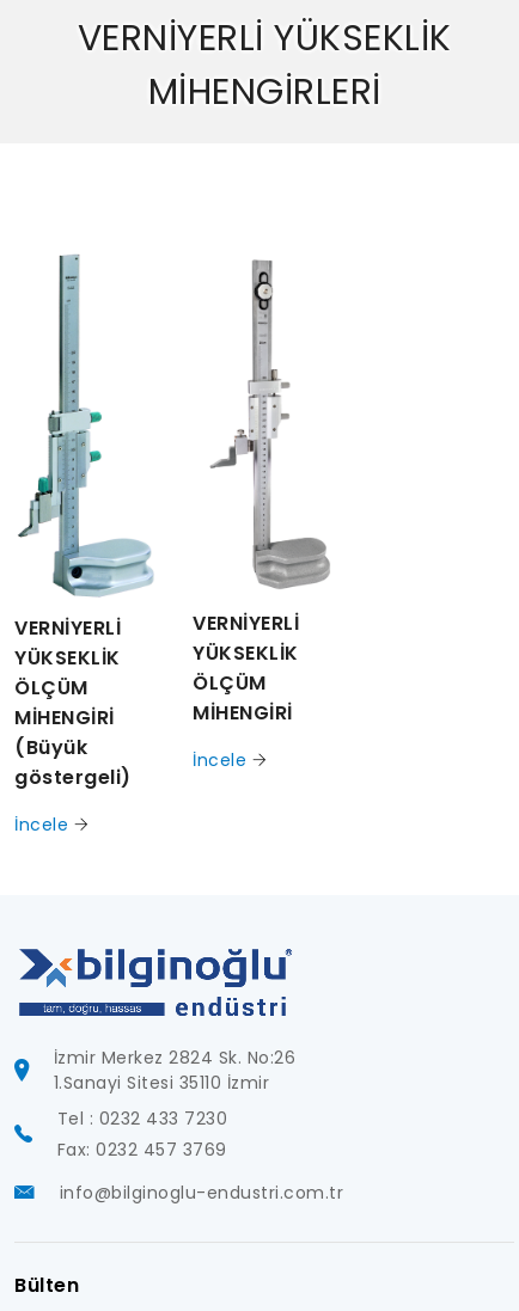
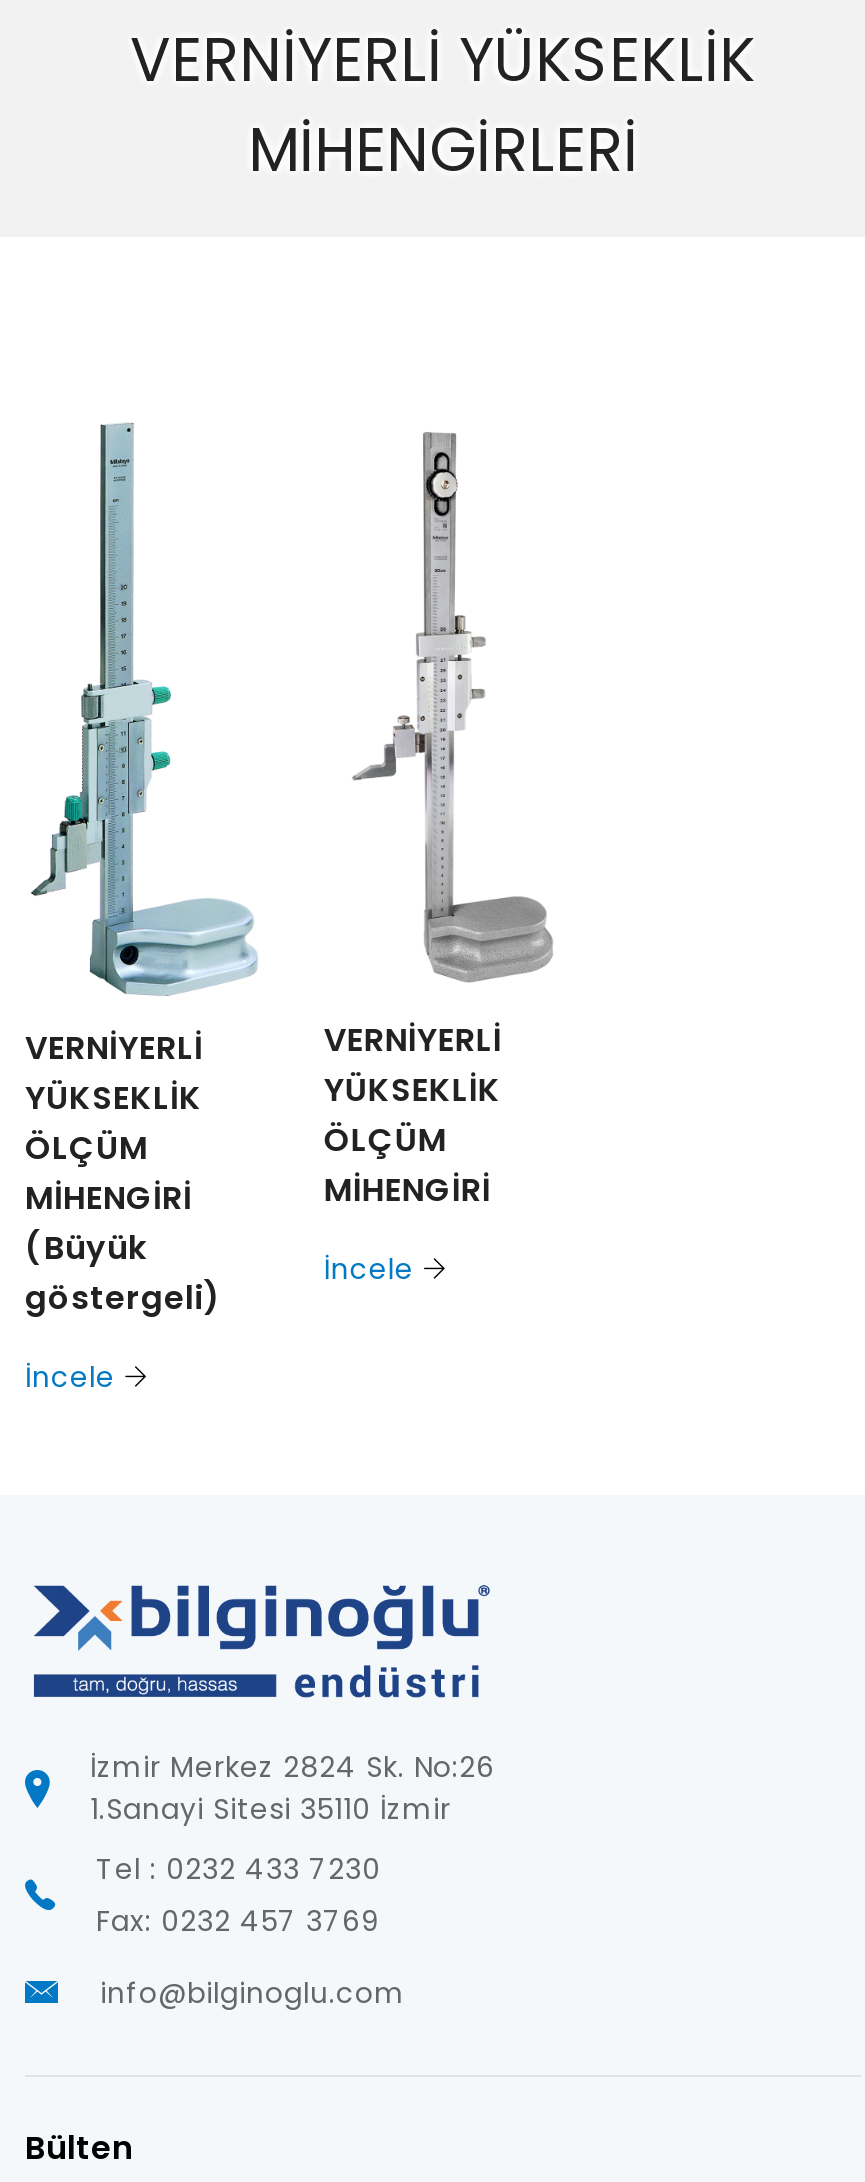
[59,1181,343,1205] info@bilginoglu-endustri.com.tr -> [100,1973,405,2013] info@bilginoglu.com

